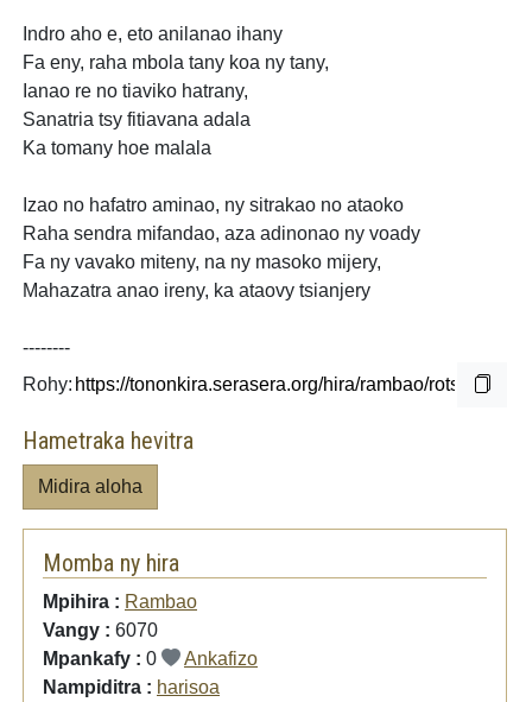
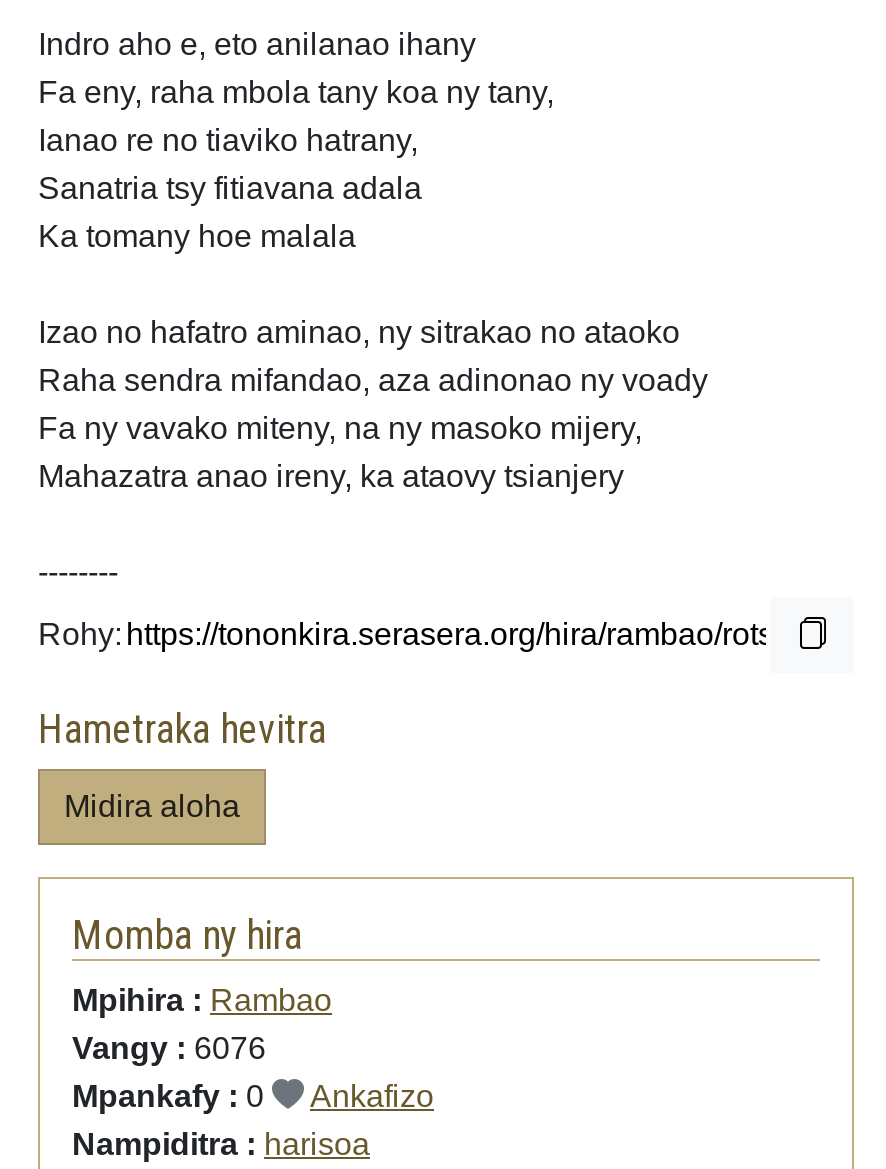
[43,620,158,640] Vangy : 6070 -> [72,1031,266,1065] Vangy : 6076

